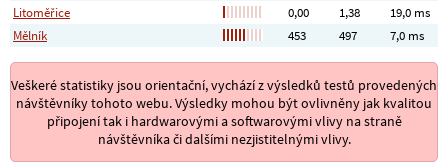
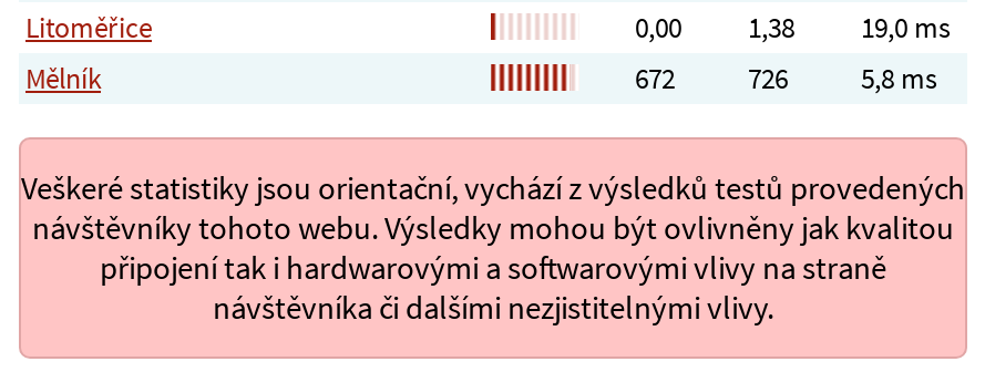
[288,27,306,44] 453 -> [635,60,675,98] 672
[339,27,357,44] 497 -> [748,60,788,98] 726
[390,27,424,44] 7,0 ms -> [861,60,936,98] 5,8 ms

